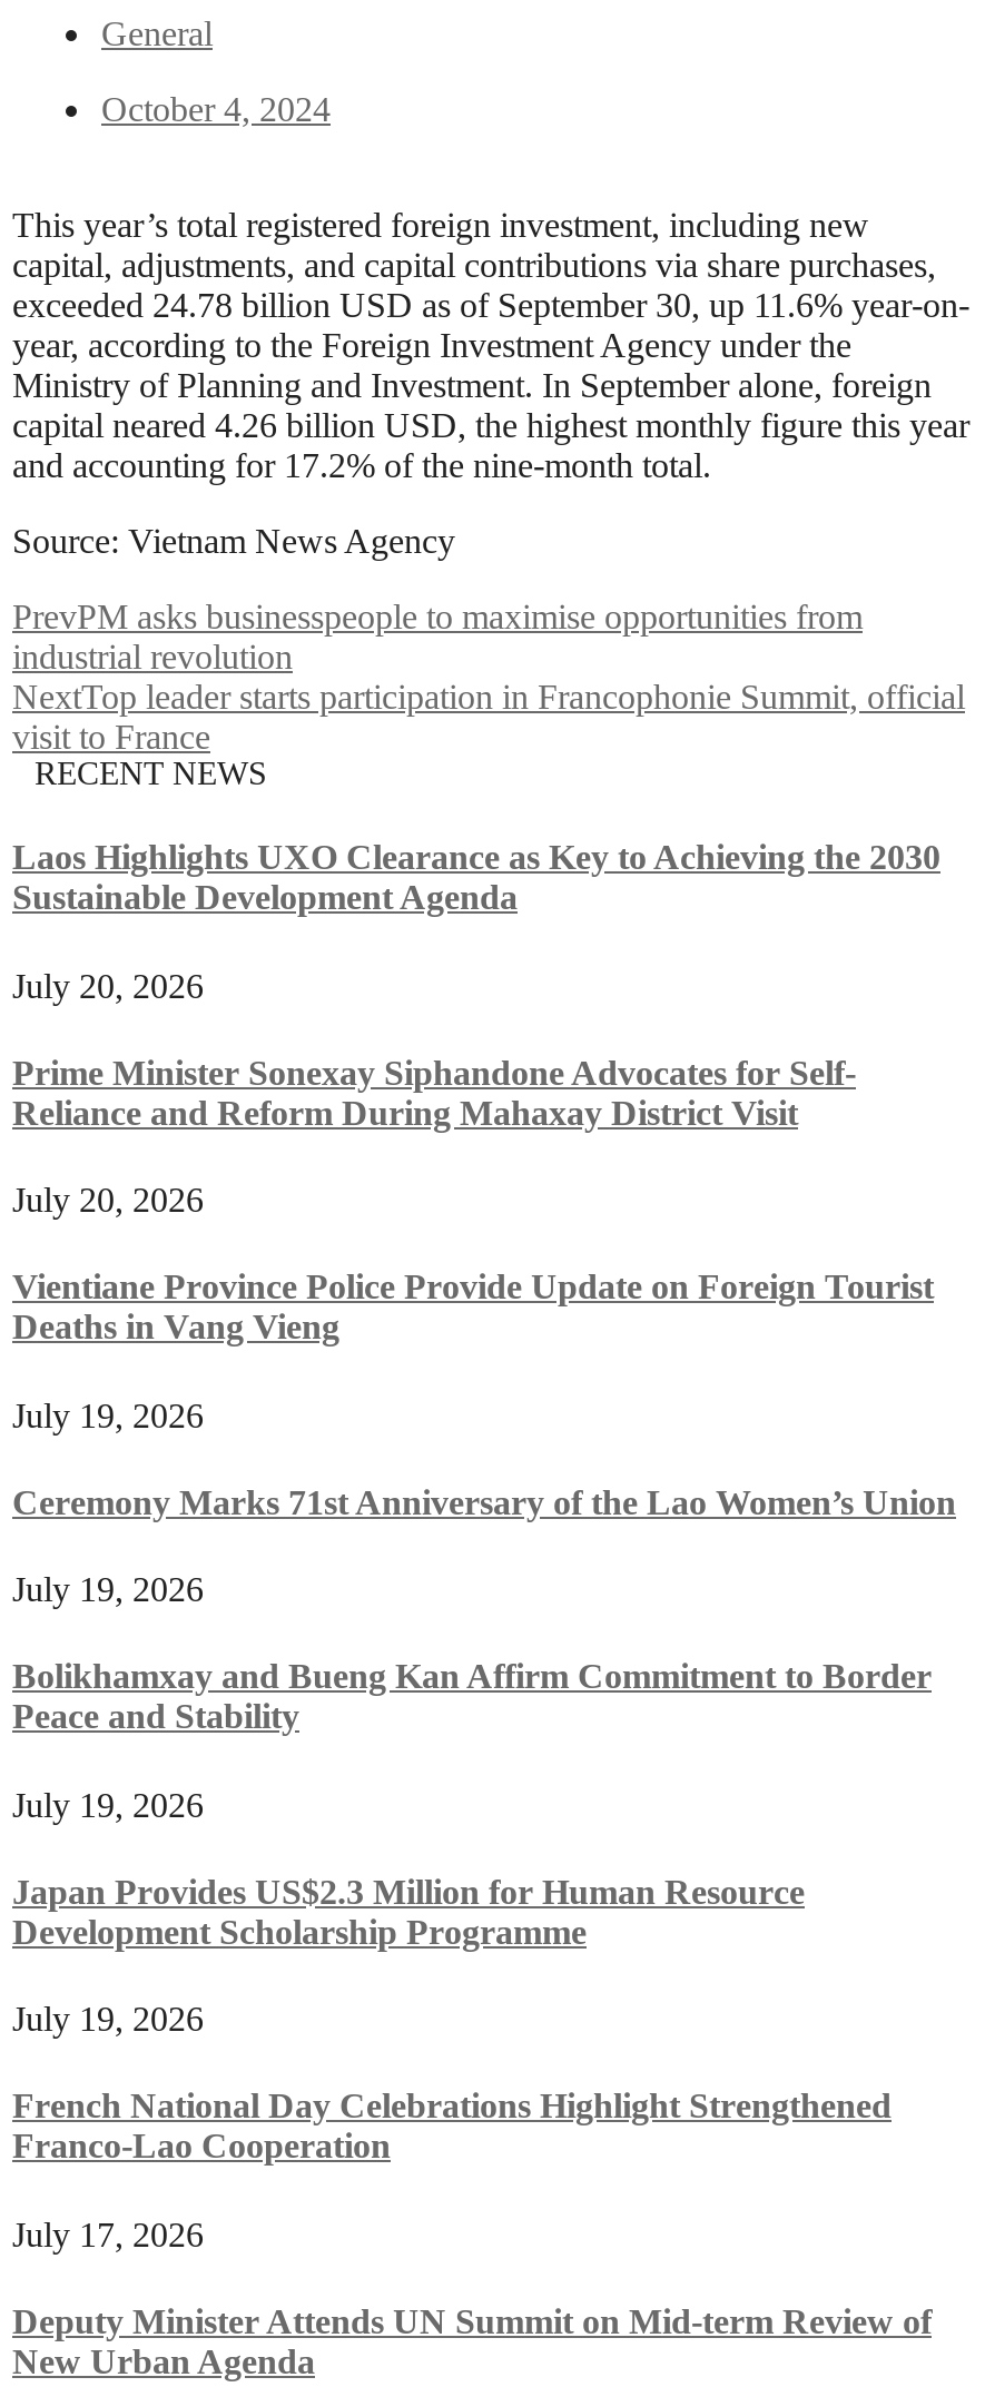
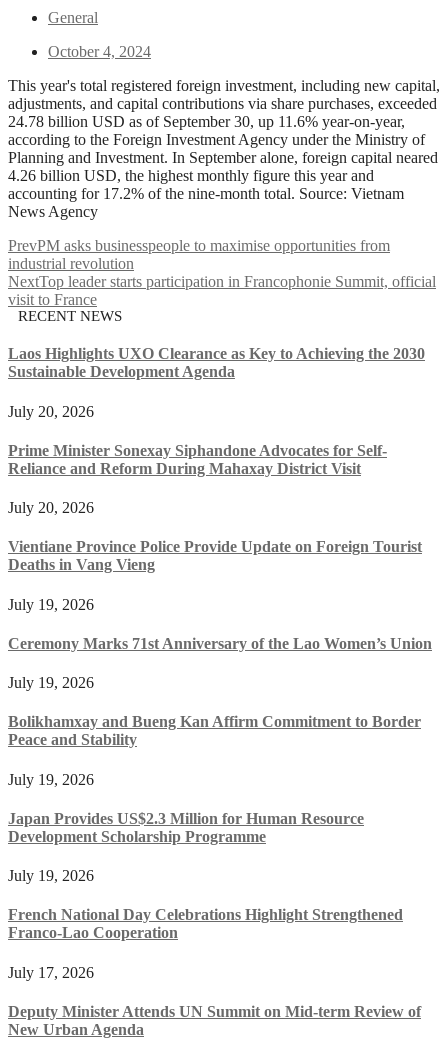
[12,206,969,560] This year’s total registered foreign investment, including new | capital, adjustments, and capital contributions via share purchases, | exceeded 24.78 billion USD as of September 30, up 11.6% year-on- | year, according to the Foreign Investment Agency under the | Ministry of Planning and Investment. In September alone, foreign | capital neared 4.26 billion USD, the highest monthly figure this year | and accounting for 17.2% of the nine-month total. | Source: Vietnam News Agency -> [8,77,440,220] This year's total registered foreign investment, including new capital, | adjustments, and capital contributions via share purchases, exceeded | 24.78 billion USD as of September 30, up 11.6% year-on-year, | according to the Foreign Investment Agency under the Ministry of | Planning and Investment. In September alone, foreign capital neared | 4.26 billion USD, the highest monthly figure this year and | accounting for 17.2% of the nine-month total. Source: Vietnam | News Agency

